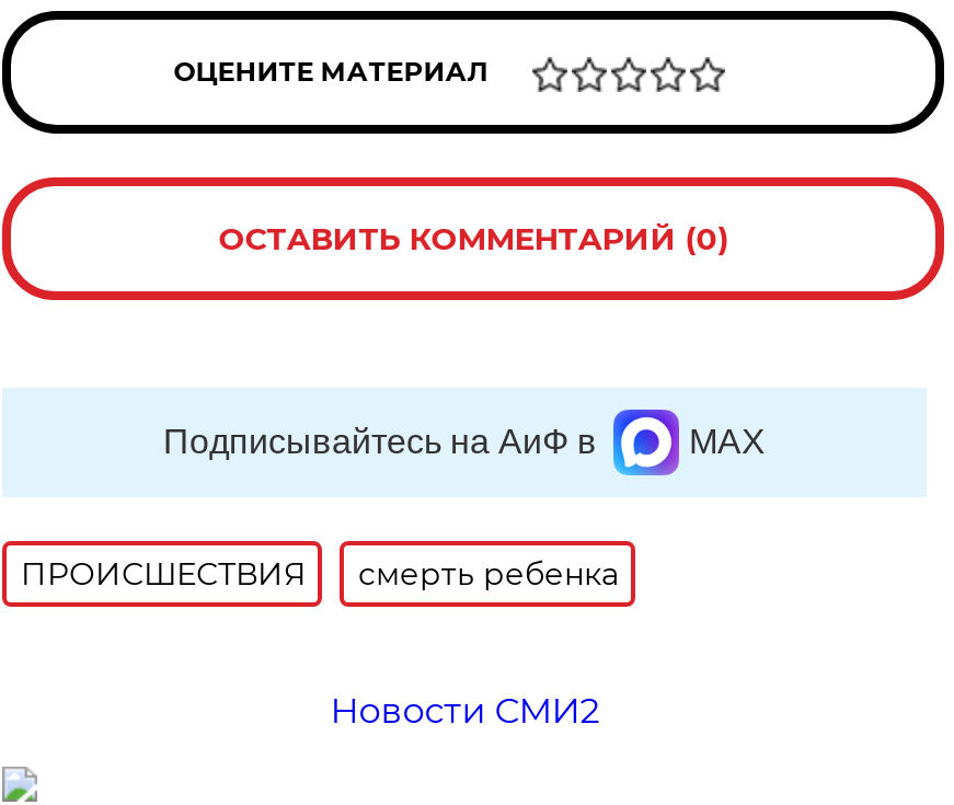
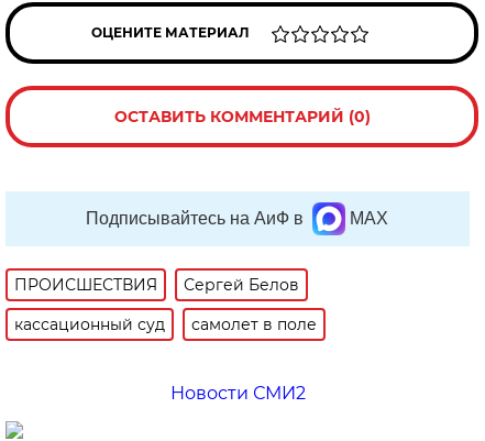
[358,554,619,594] смерть ребенка -> [15,275,317,334] Сергей Белов | кассационный суд | самолет в поле

